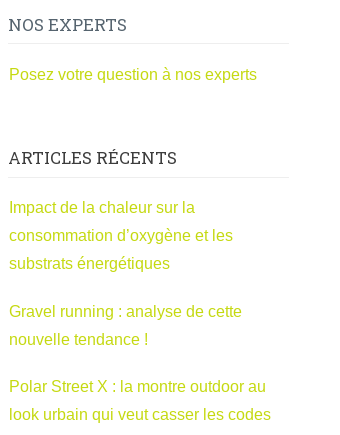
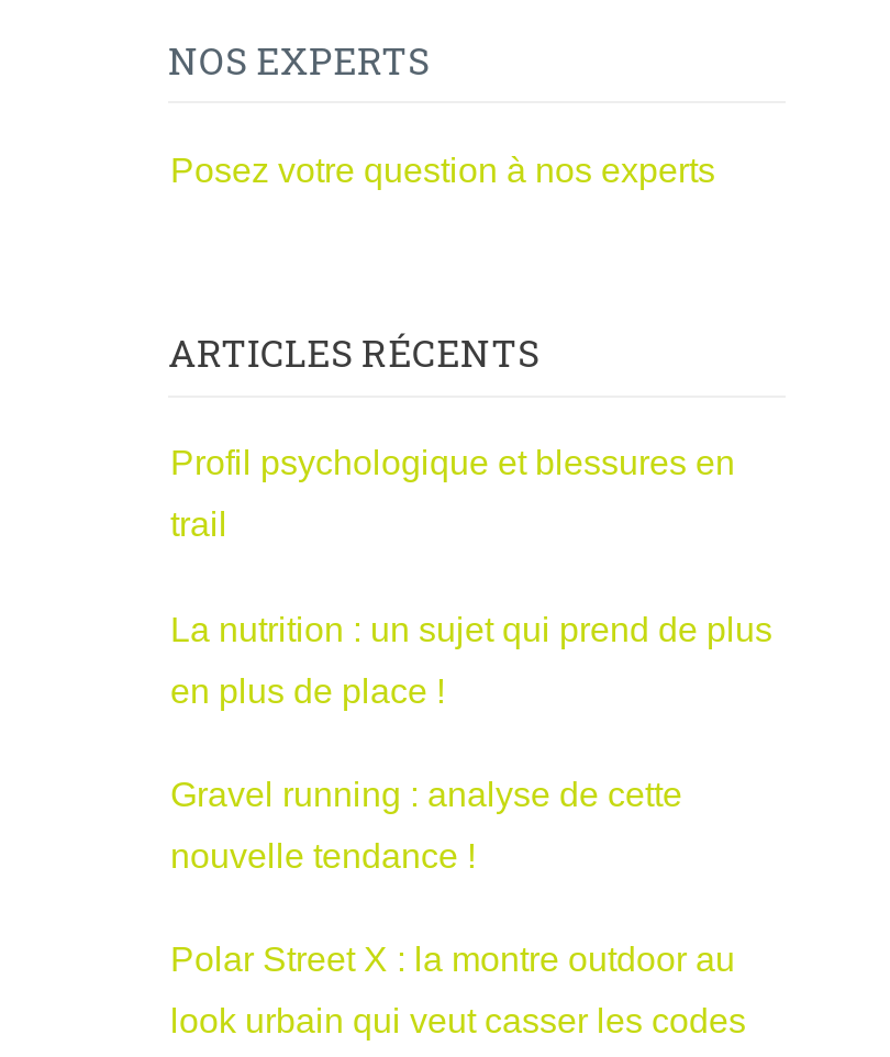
[9,199,233,272] Impact de la chaleur sur la | consommation d’oxygène et les | substrats énergétiques -> [170,445,772,709] Profil psychologique et blessures en | trail | La nutrition : un sujet qui prend de plus | en plus de place !

